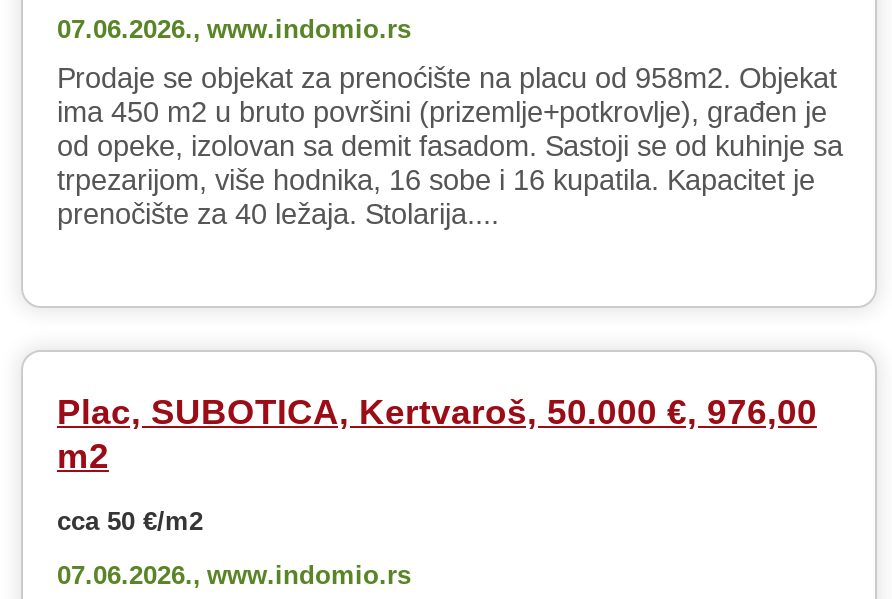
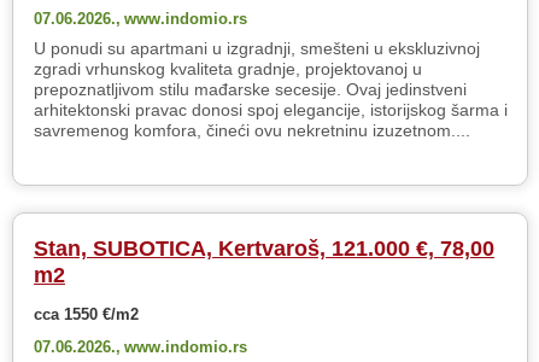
[57,62,843,230] Prodaje se objekat za prenoćište na placu od 958m2. Objekat | ima 450 m2 u bruto površini (prizemlje+potkrovlje), građen je | od opeke, izolovan sa demit fasadom. Sastoji se od kuhinje sa | trpezarijom, više hodnika, 16 sobe i 16 kupatila. Kapacitet je | prenočište za 40 ležaja. Stolarija.... -> [34,38,508,140] U ponudi su apartmani u izgradnji, smešteni u ekskluzivnoj | zgradi vrhunskog kvaliteta gradnje, projektovanoj u | prepoznatljivom stilu mađarske secesije. Ovaj jedinstveni | arhitektonski pravac donosi spoj elegancije, istorijskog šarma i | savremenog komfora, čineći ovu nekretninu izuzetnom....
[57,392,817,432] Plac, SUBOTICA, Kertvaroš, 50.000 €, 976,00 -> [34,237,494,261] Stan, SUBOTICA, Kertvaroš, 121.000 €, 78,00
[57,506,203,536] cca 50 €/m2 -> [34,306,139,324] cca 1550 €/m2

